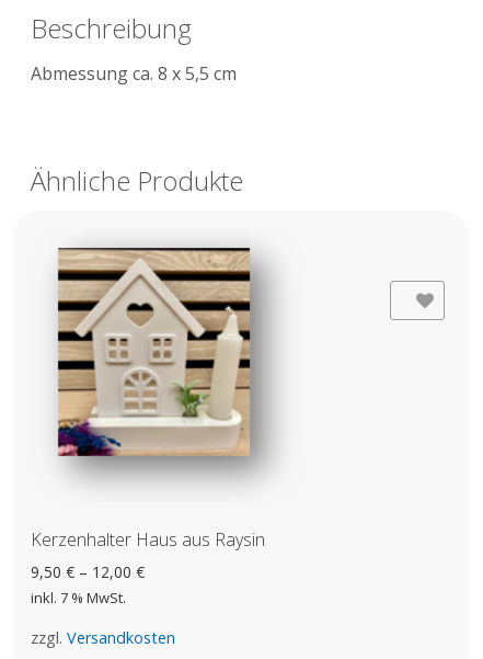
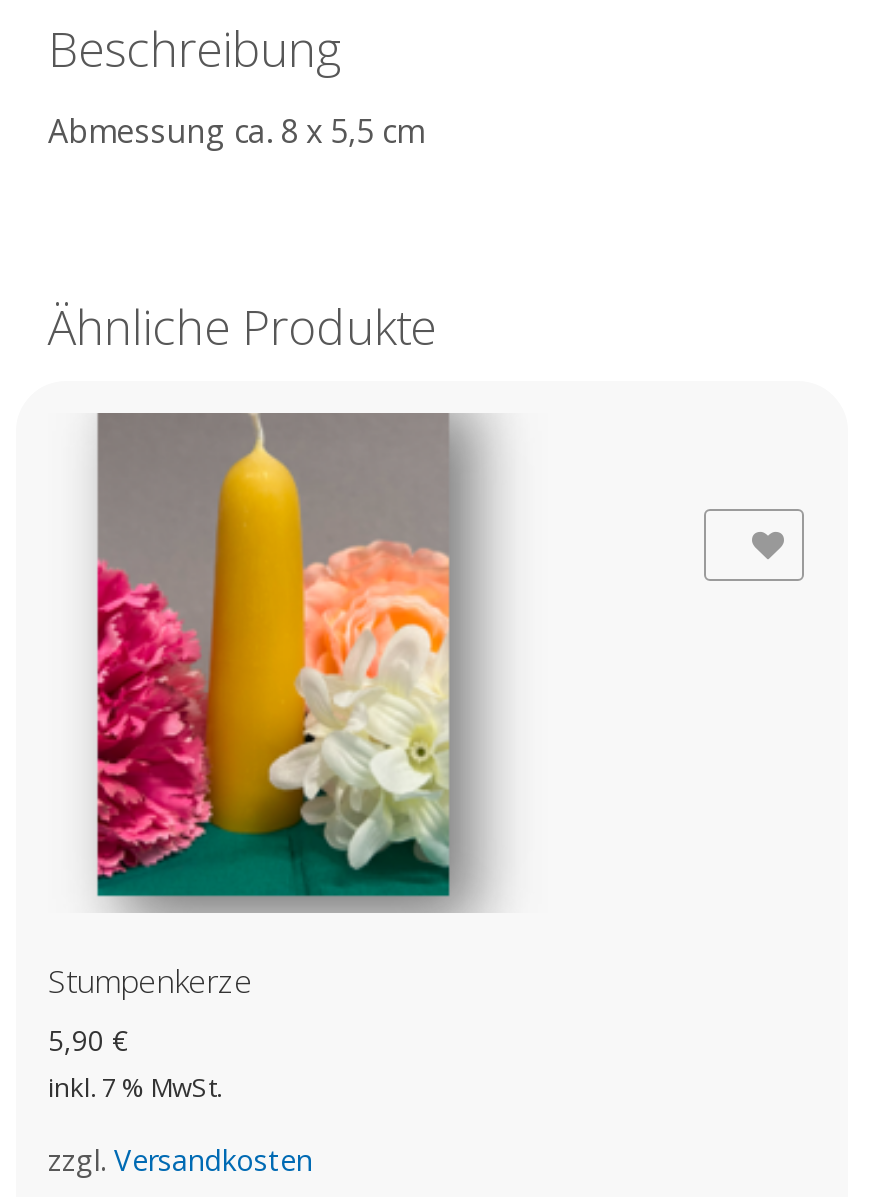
[31,228,271,583] [image] | Kerzenhalter Haus aus Raysin | 9,50 €– 12,00 € -> [48,411,488,1060] [image] | Stumpenkerze | 5,90 €

